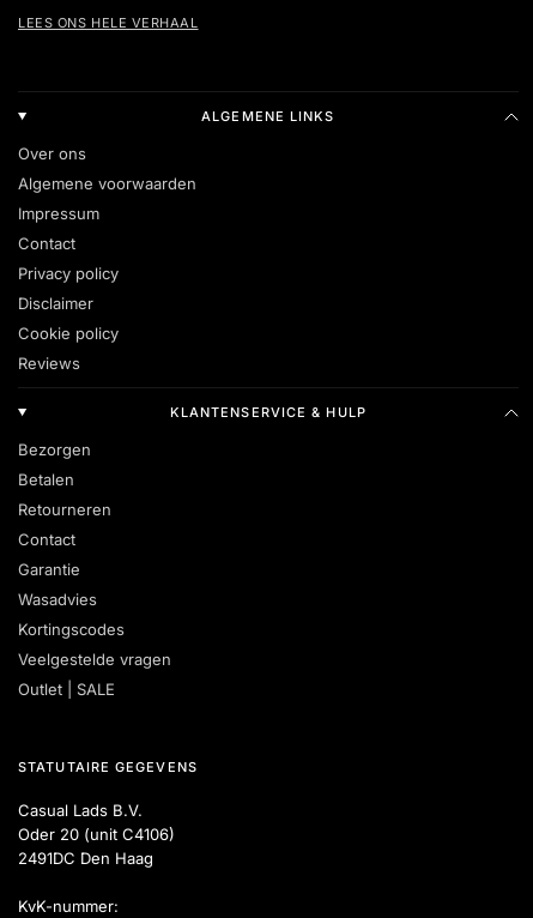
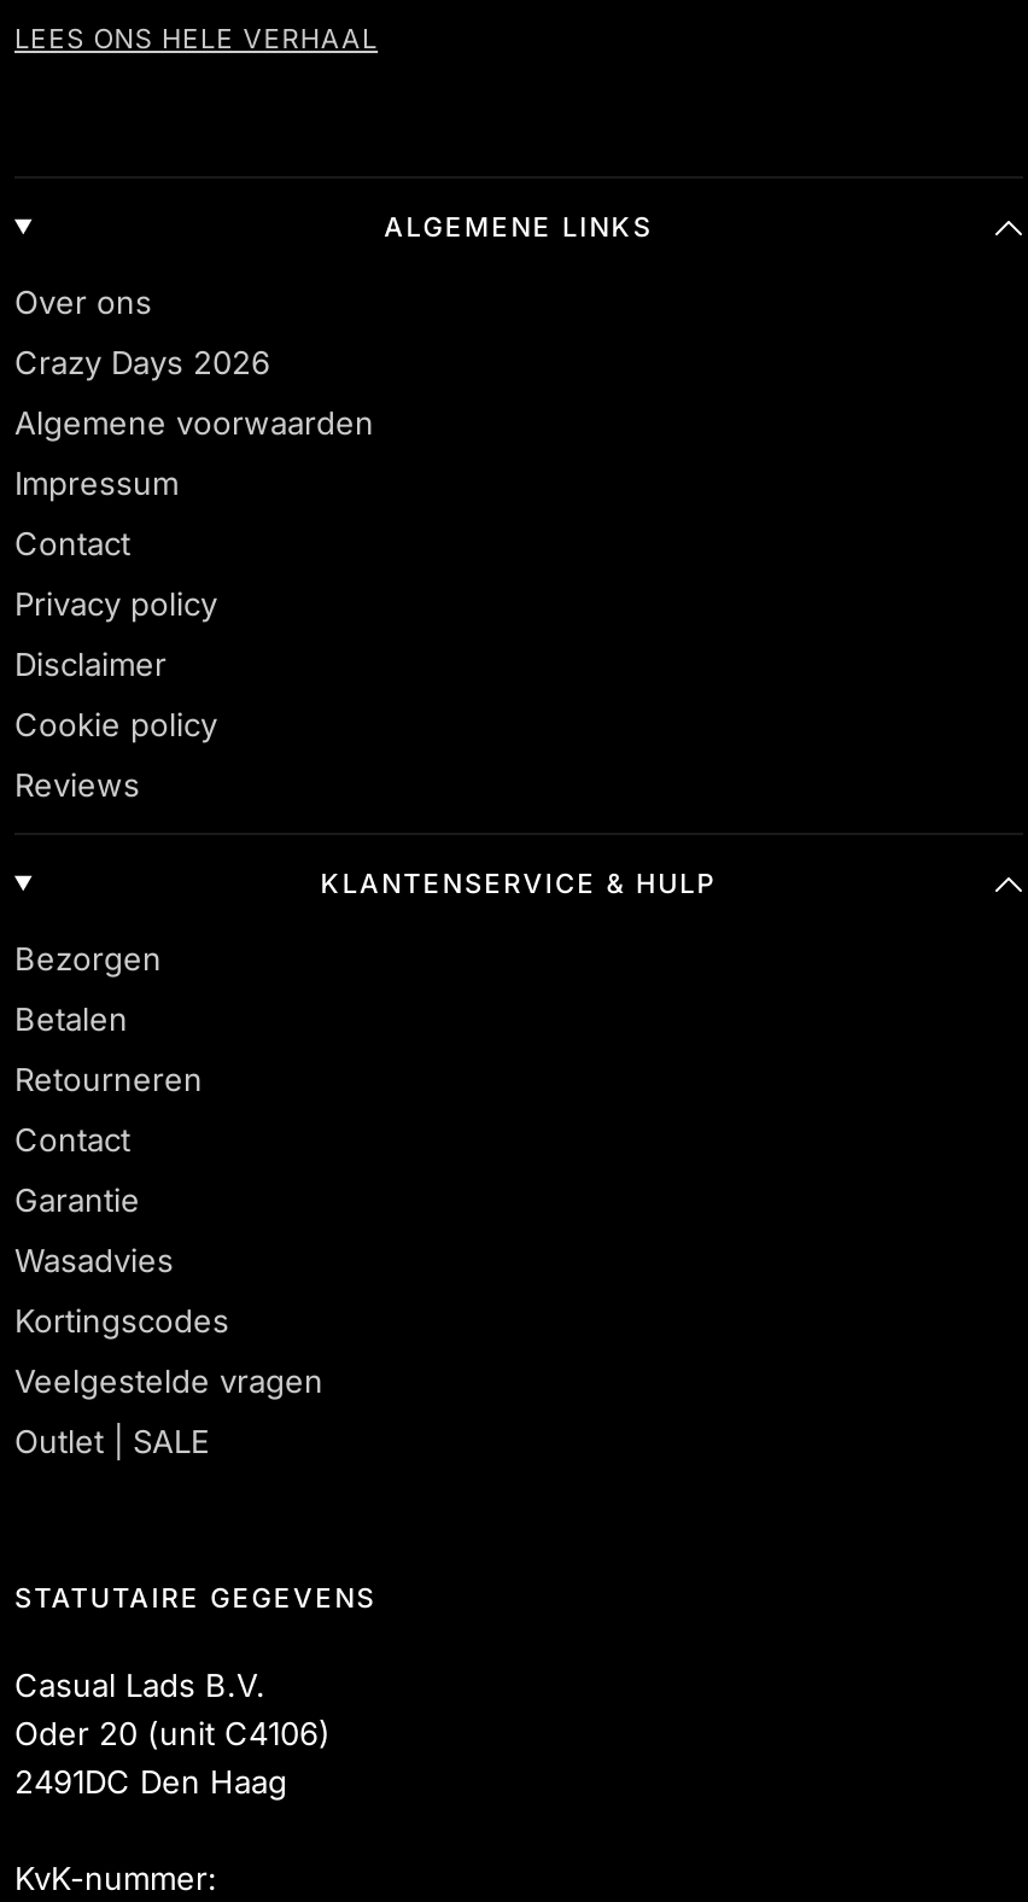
none -> [14,342,270,380] Crazy Days 2026

